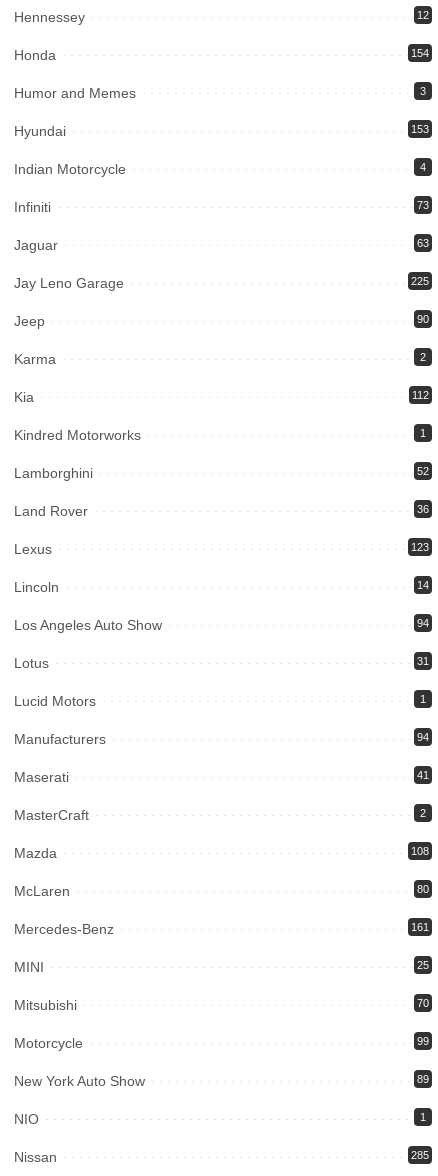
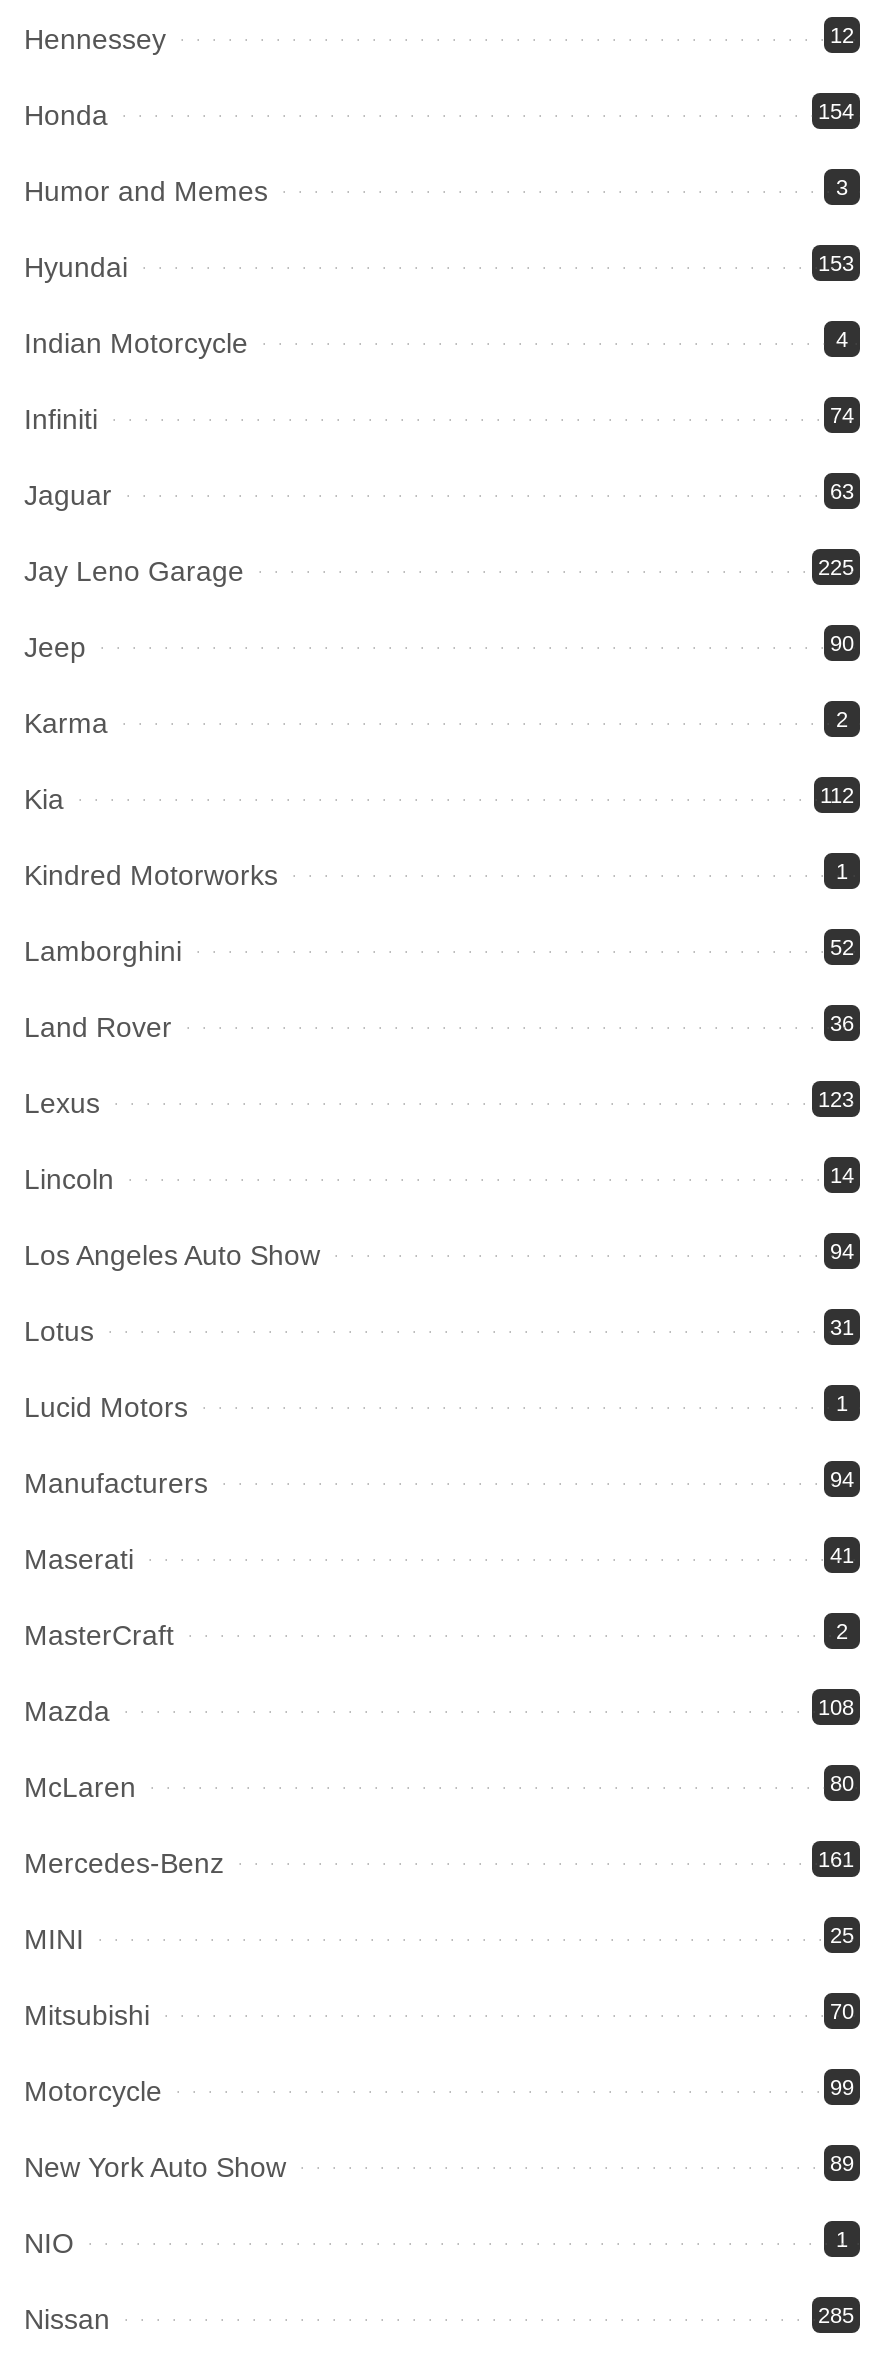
[417,199,429,211] 73 -> [830,404,854,428] 74

